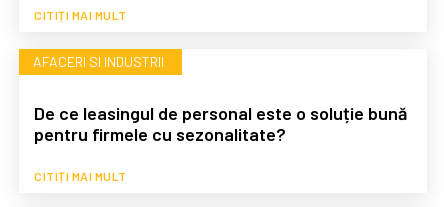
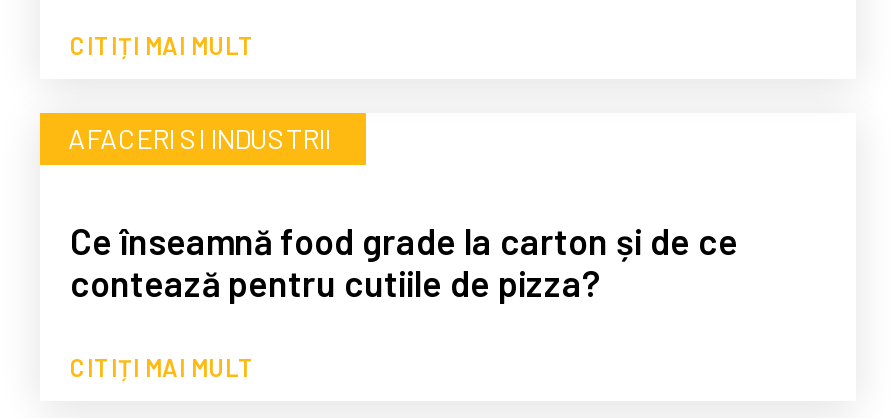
[34,102,407,145] De ce leasingul de personal este o soluție bună | pentru firmele cu sezonalitate? -> [70,219,738,305] Ce înseamnă food grade la carton și de ce | contează pentru cutiile de pizza?

